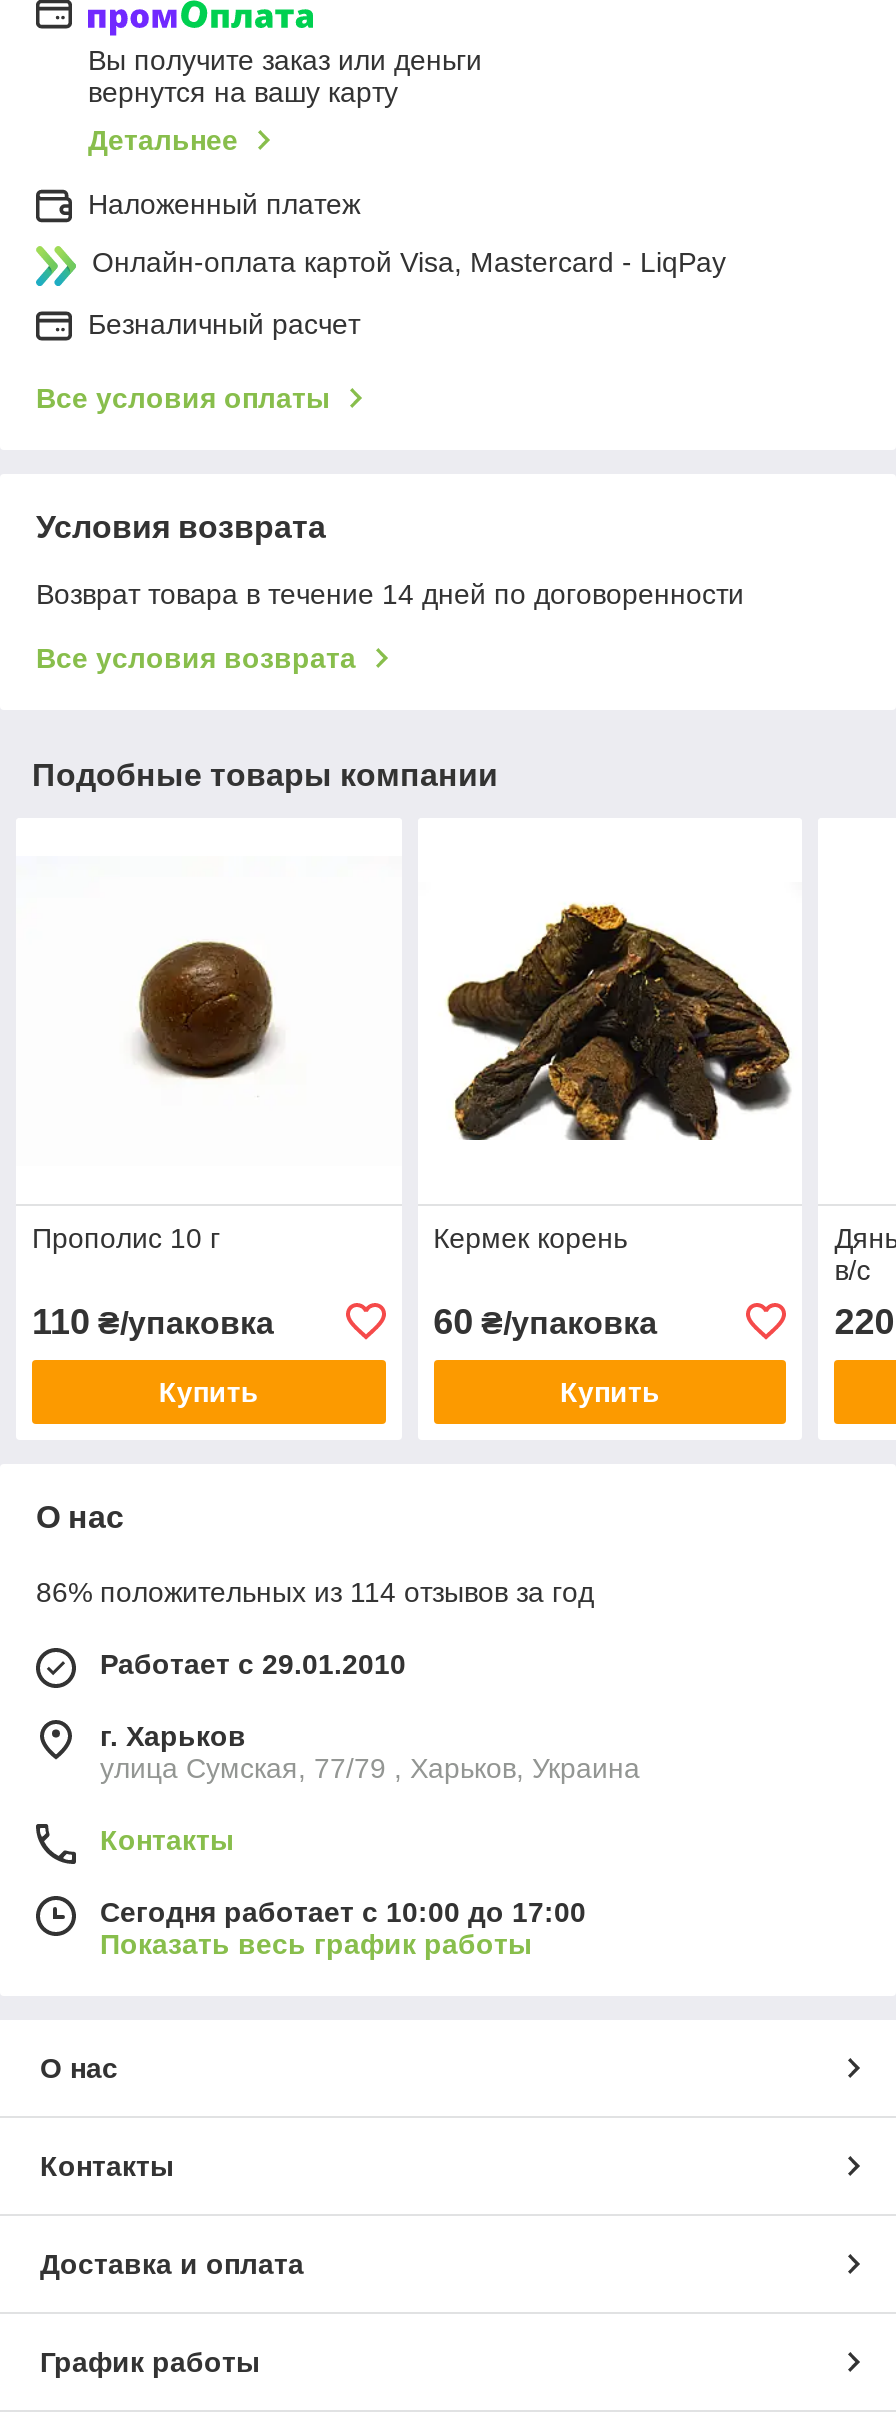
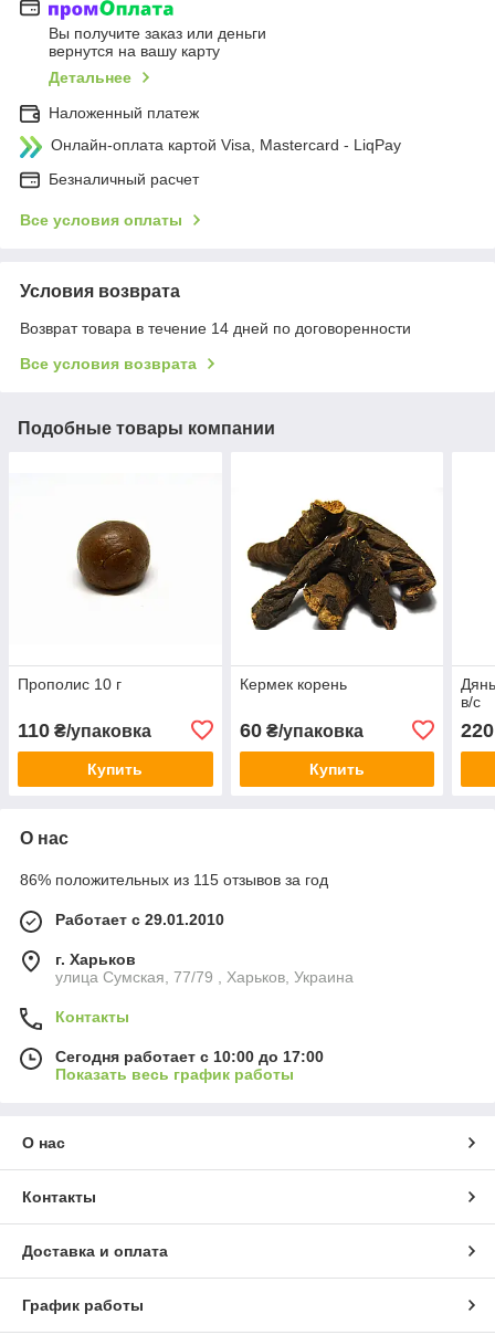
[36,1576,594,1608] 86% положительных из 114 отзывов за год -> [20,871,328,888] 86% положительных из 115 отзывов за год

